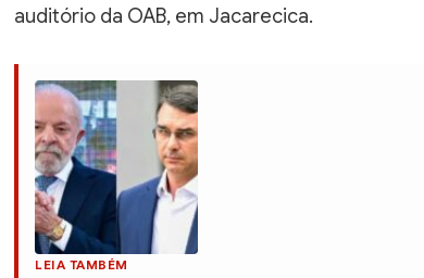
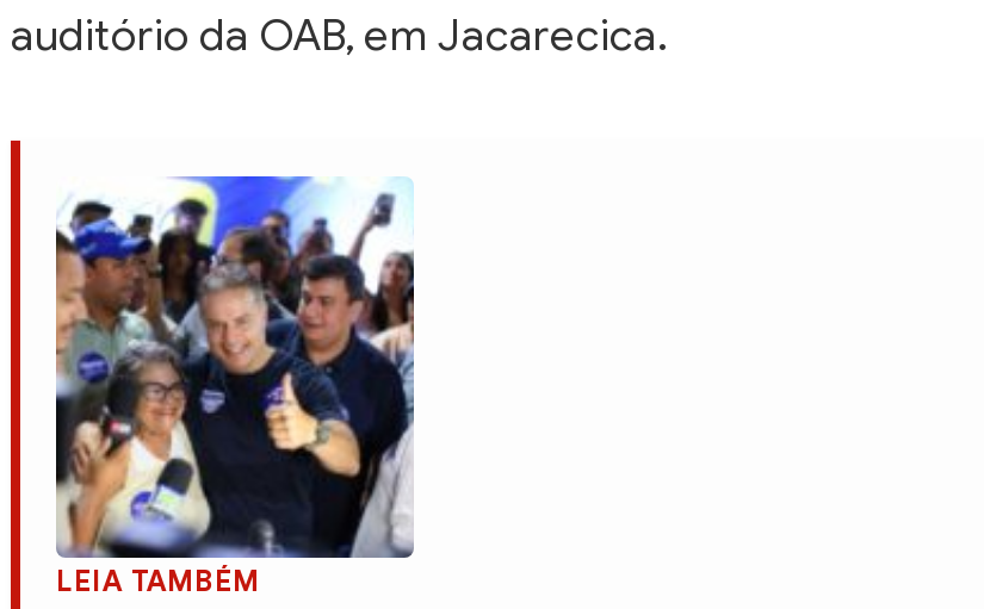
[34,79,199,254] [image] -> [54,174,416,560] [image]

